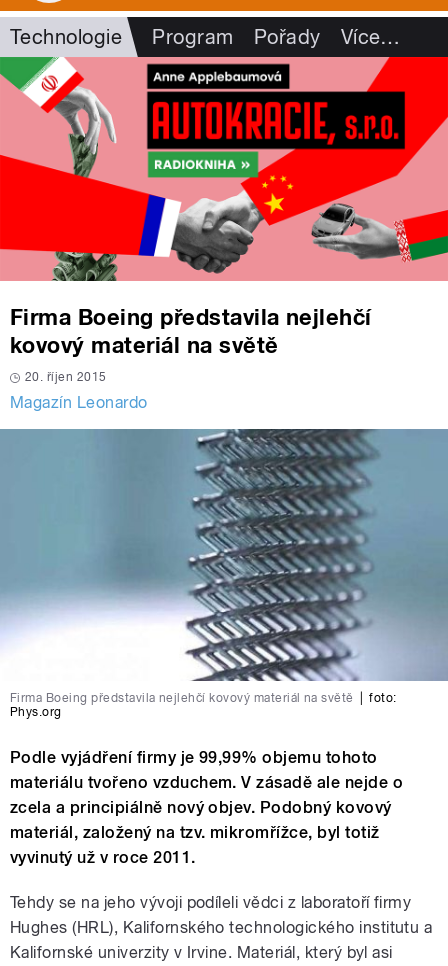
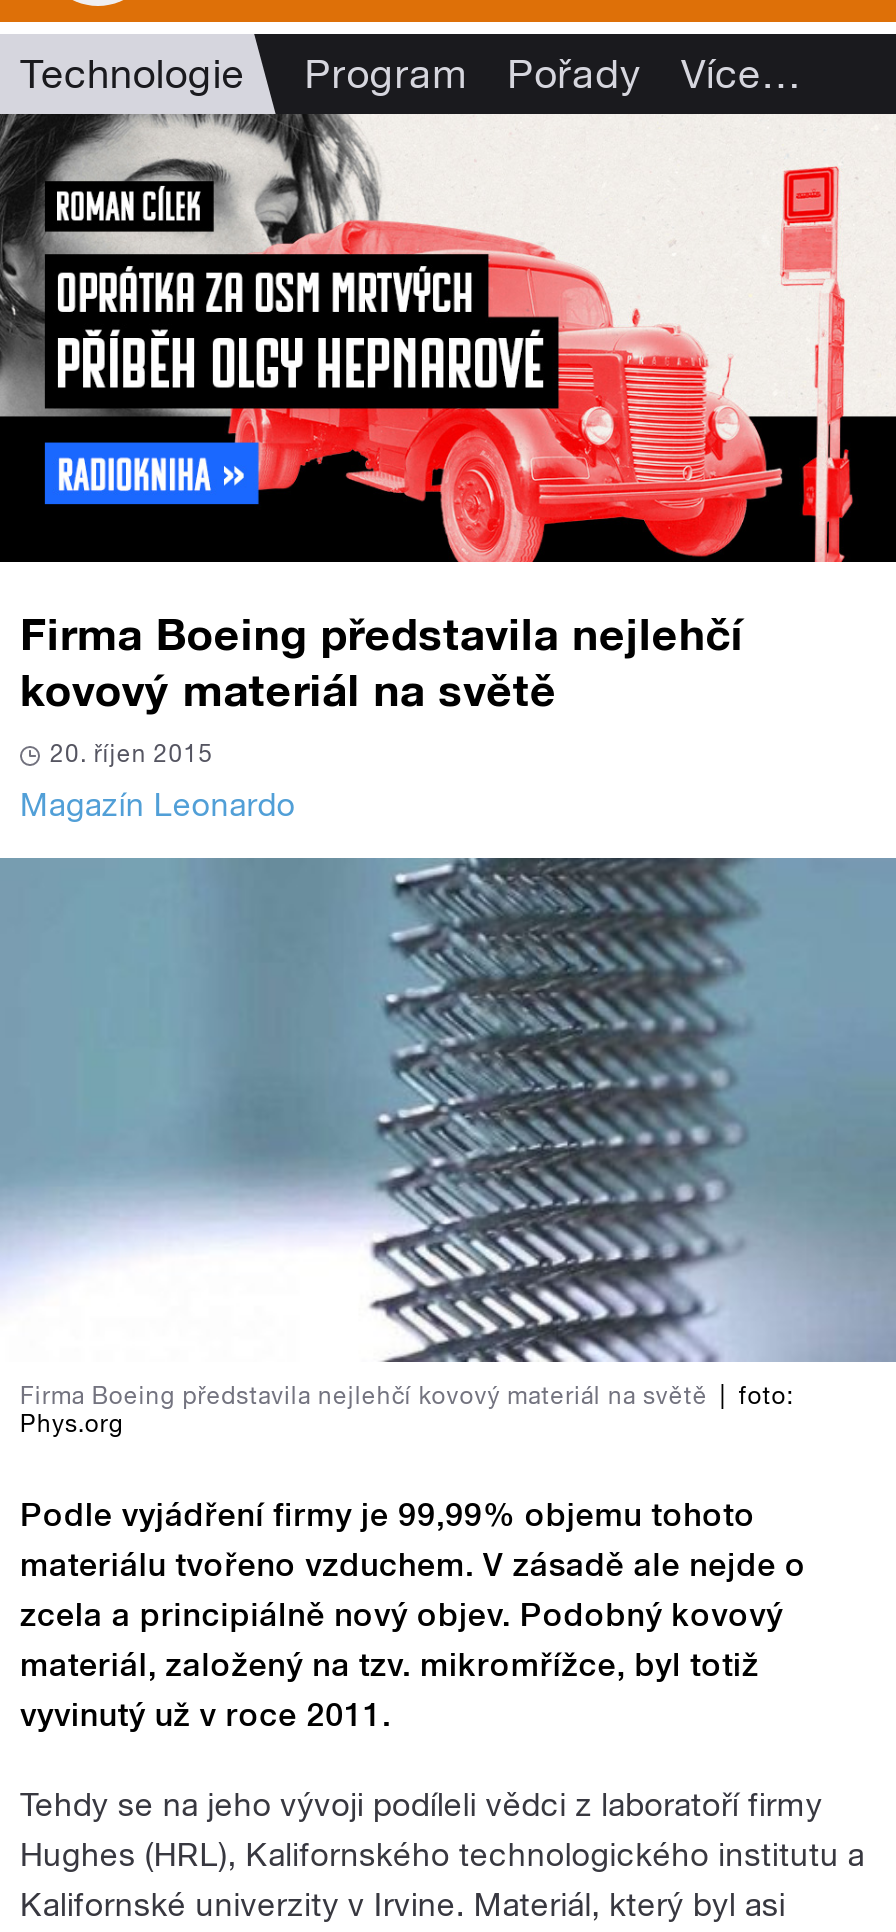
[3,56,445,282] [image] -> [6,112,890,564] [image]

